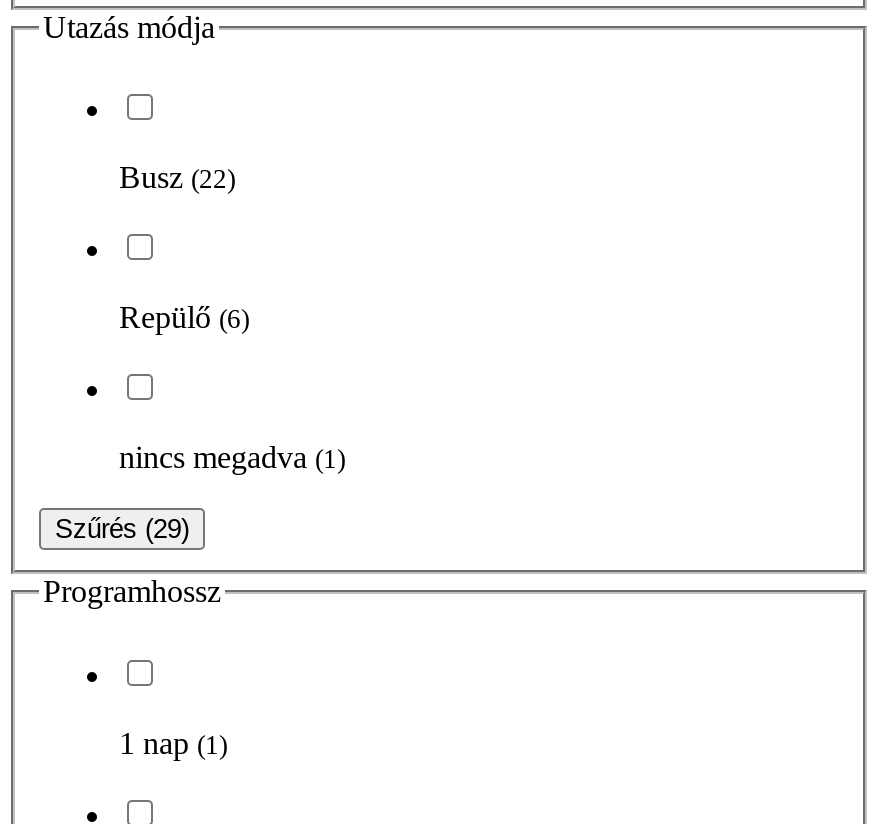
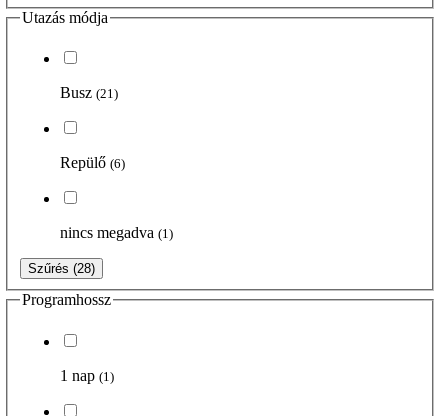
[119,160,235,194] Busz (22) -> [60,84,118,101] Busz (21)
[55,514,189,544] Szűrés (29) -> [28,261,95,276] Szűrés (28)

